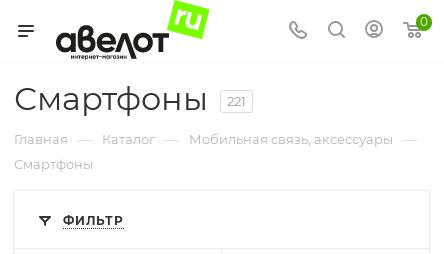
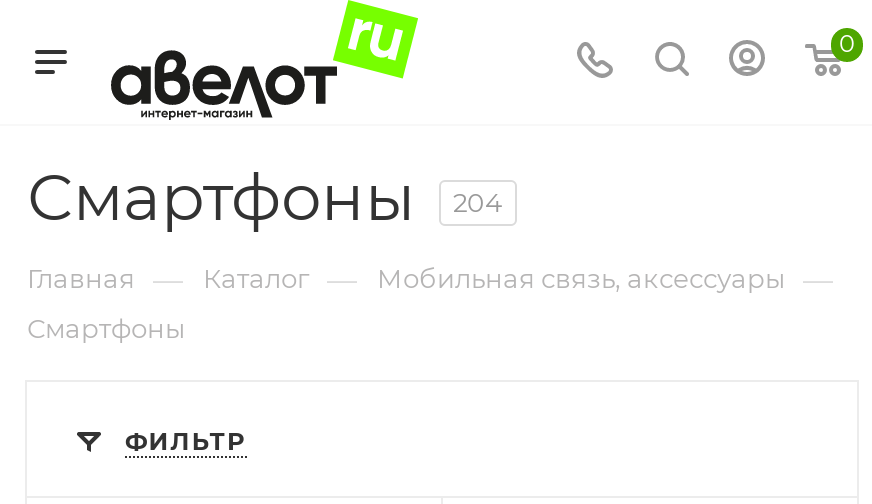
[14,79,246,118] Смартфоны 221 -> [27,158,503,236] Смартфоны 204

